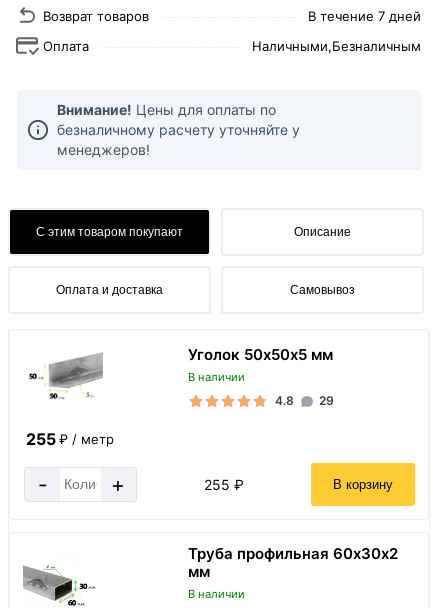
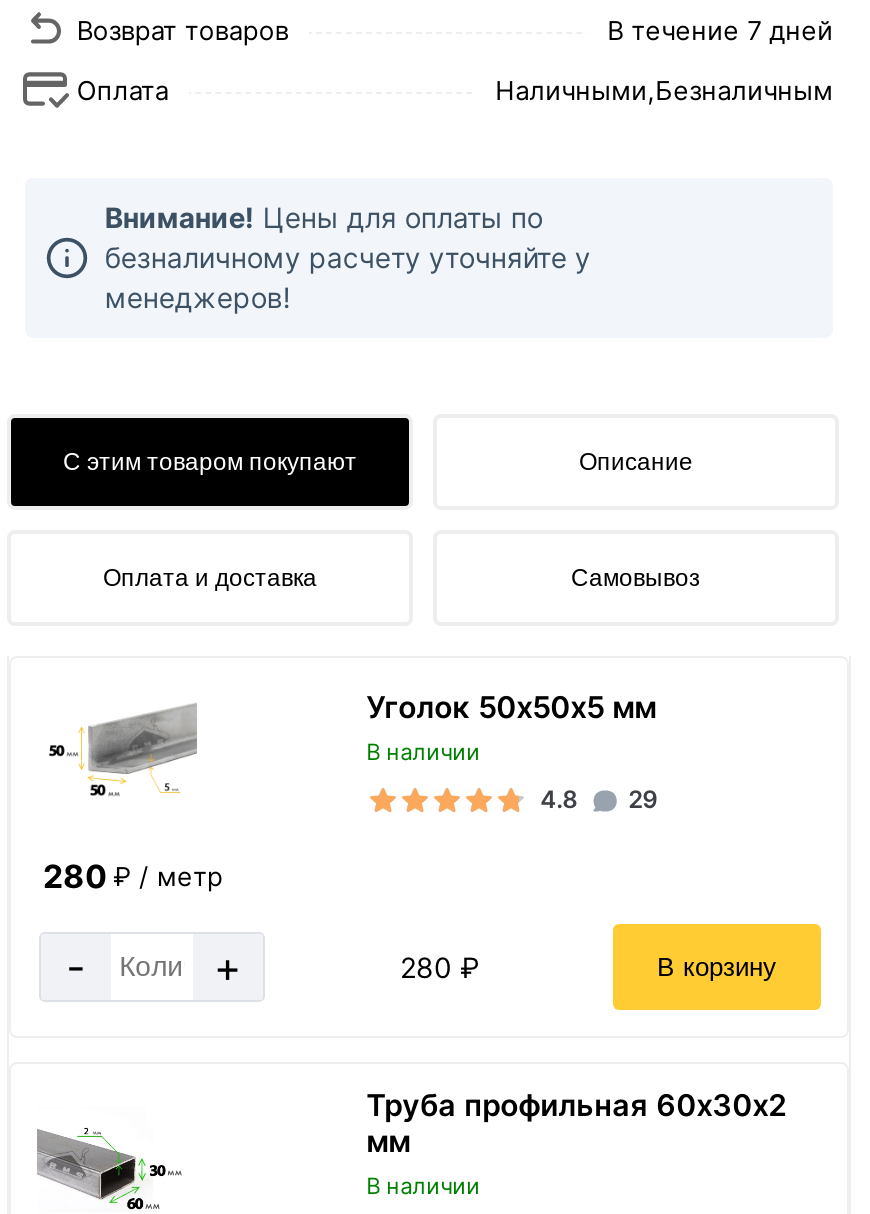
[26,429,114,449] 255 ₽ / метр -> [43,857,223,897] 280 ₽ / метр
[204,476,244,493] 255 ₽ -> [400,951,480,985] 280 ₽

